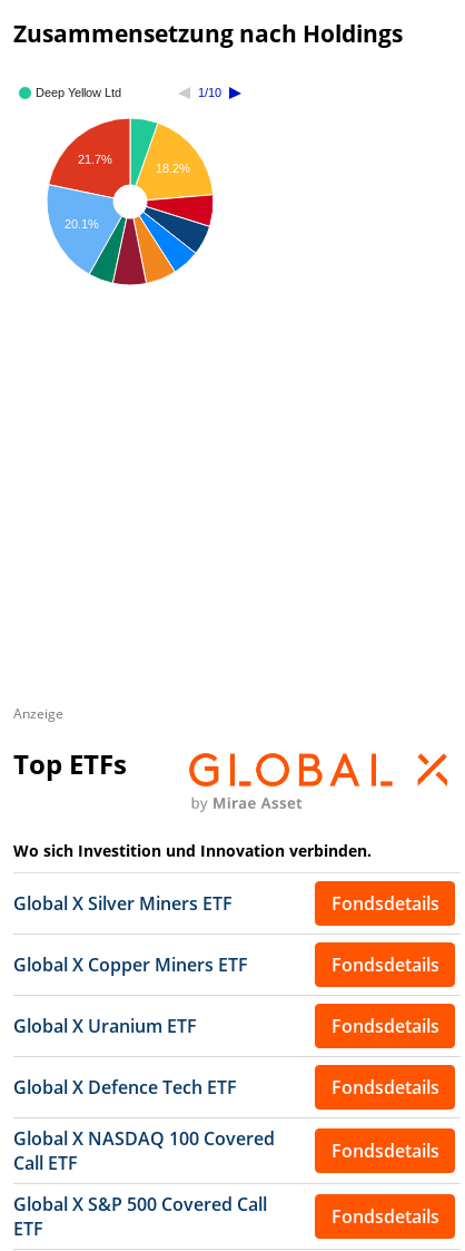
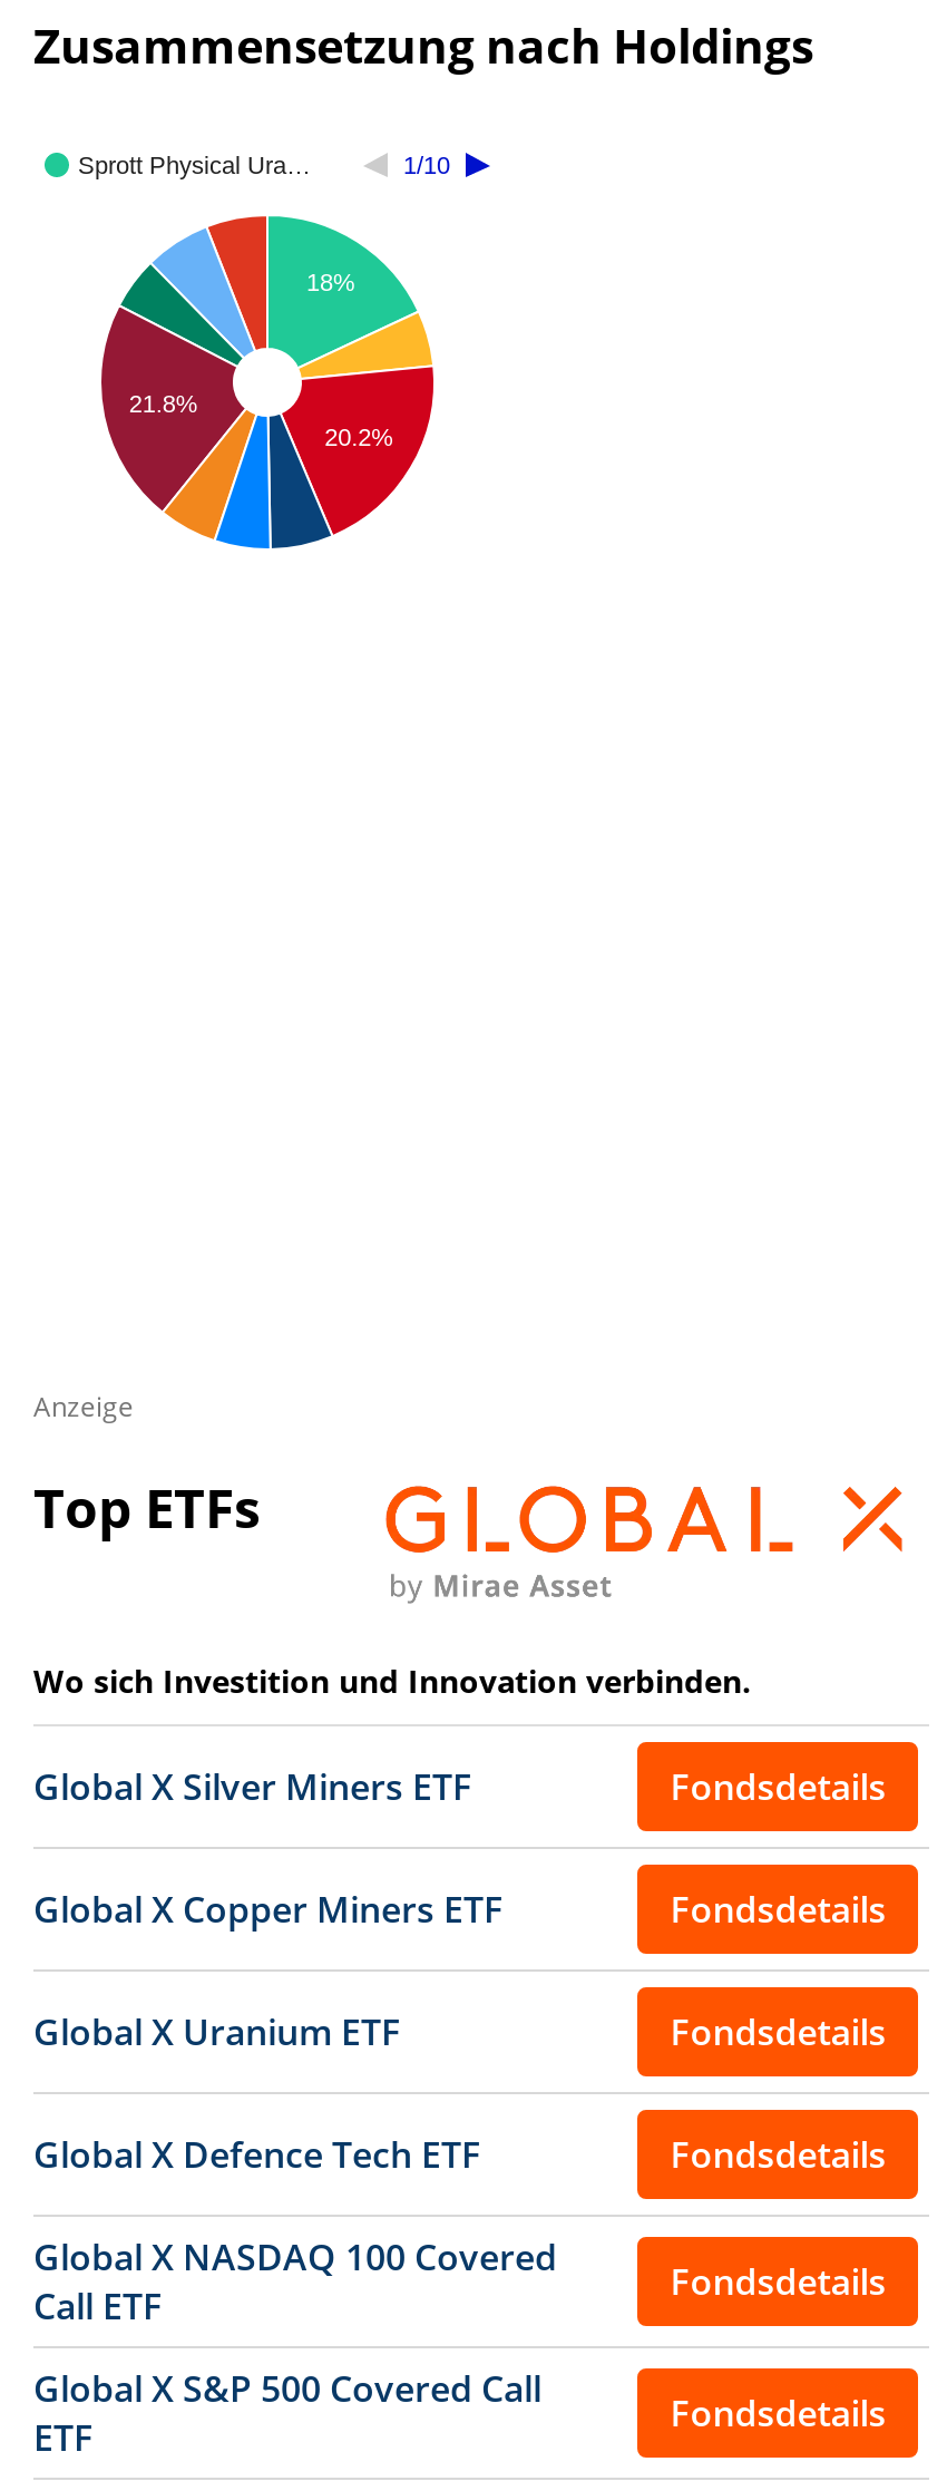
[36,87,121,100] Deep Yellow Ltd -> [78,151,311,179] Sprott Physical Ura…
[47,123,201,286] [image] | 18.2% -> [100,225,435,551] [image] | 18%
[78,153,113,166] 21.7% -> [324,423,394,451] 20.2%
[65,217,99,230] 20.1% -> [129,390,198,418] 21.8%

